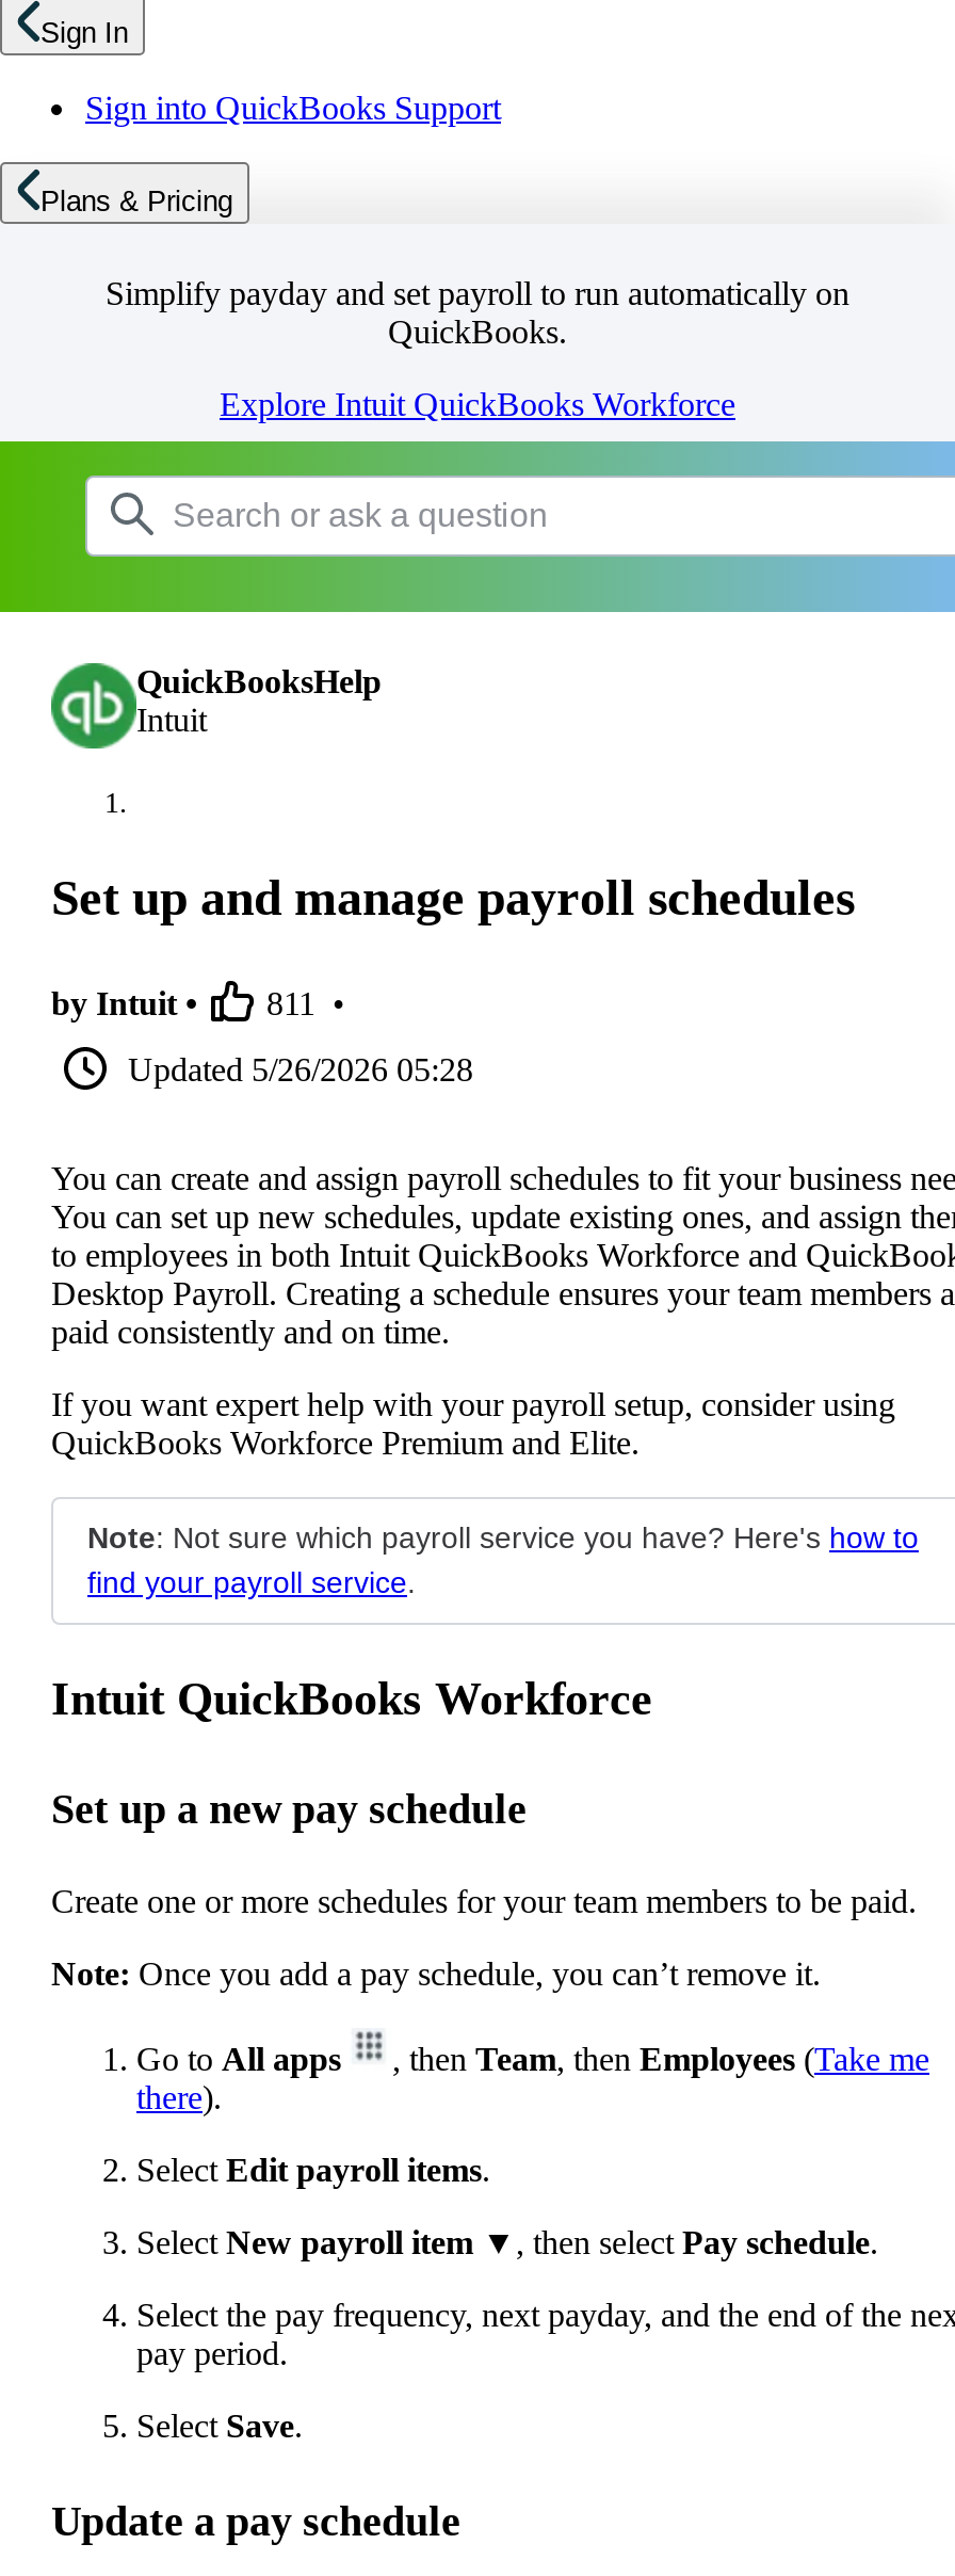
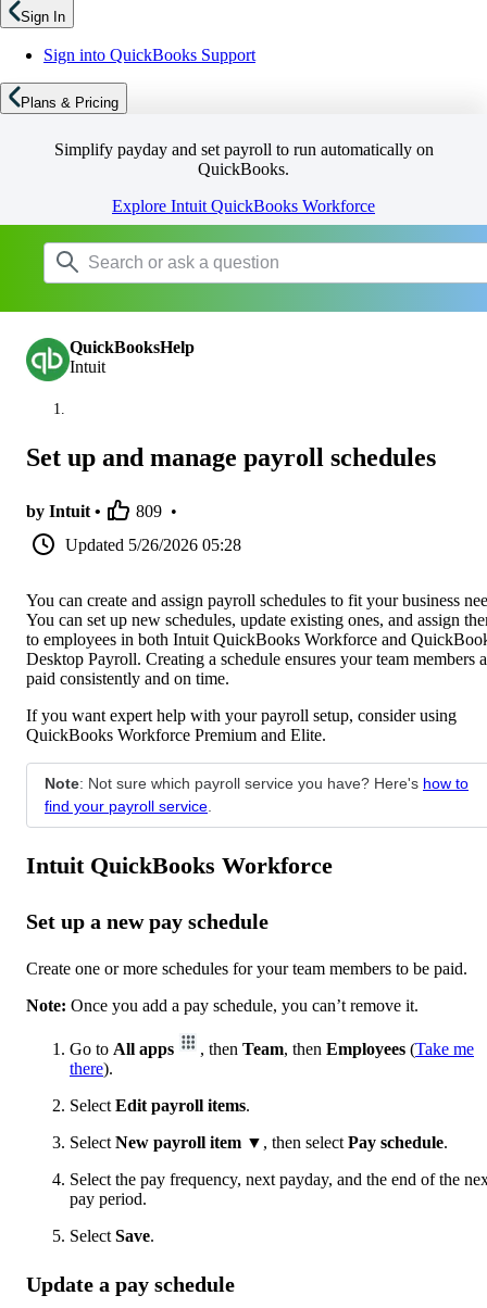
[51,985,345,1021] by Intuit • 811 • -> [26,502,177,520] by Intuit • 809 •

